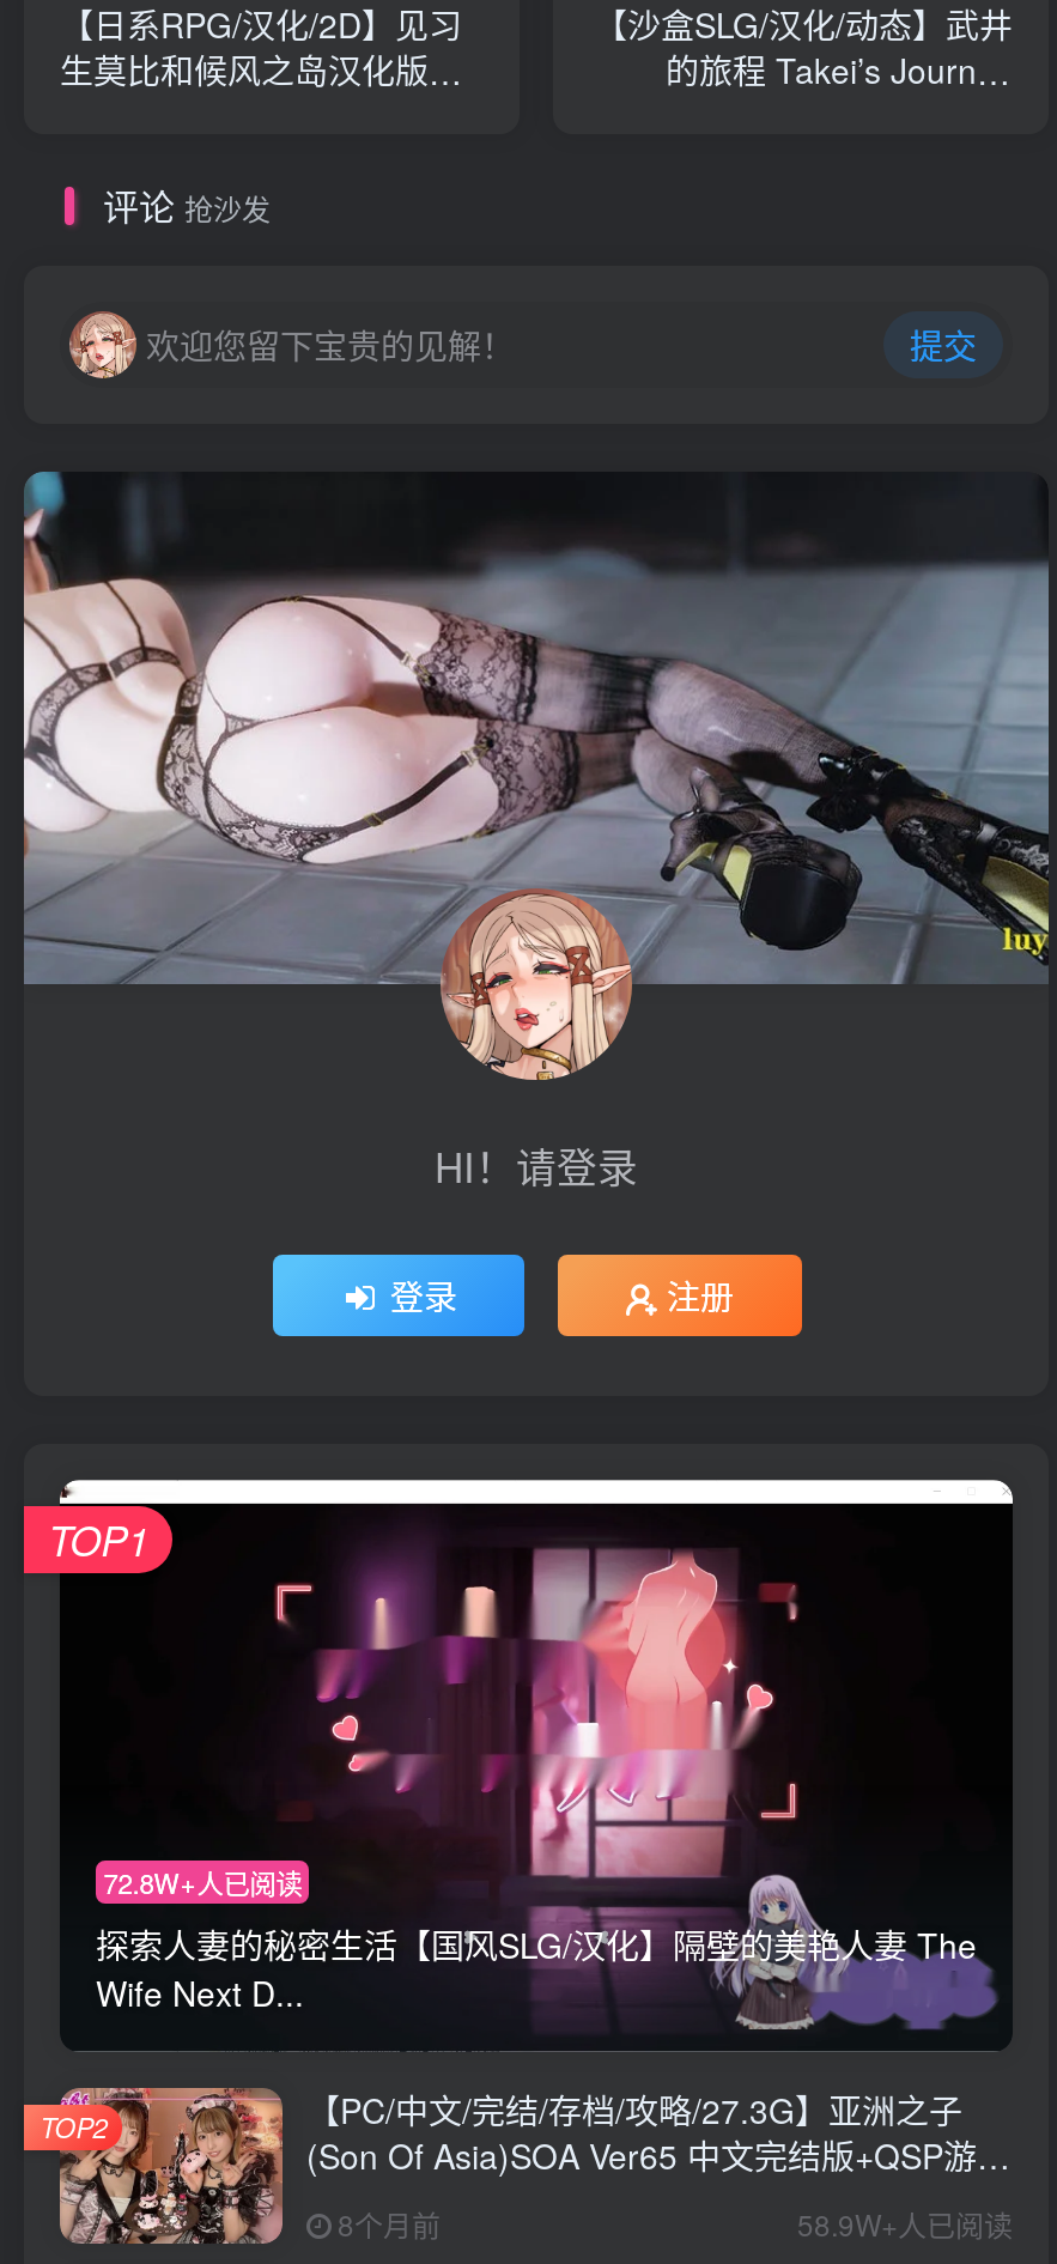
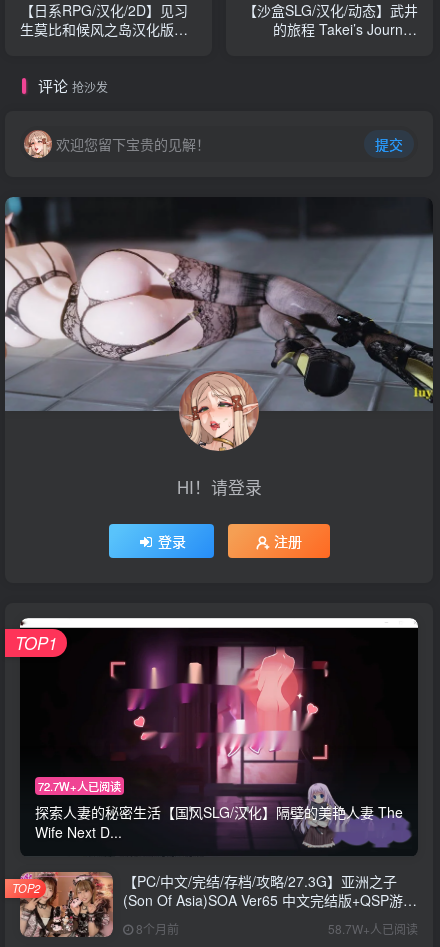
[103,1863,302,1901] 72.8W+人已阅读 -> [38,778,121,794] 72.7W+人已阅读
[797,2204,1013,2244] 58.9W+人已阅读 -> [328,920,418,937] 58.7W+人已阅读

